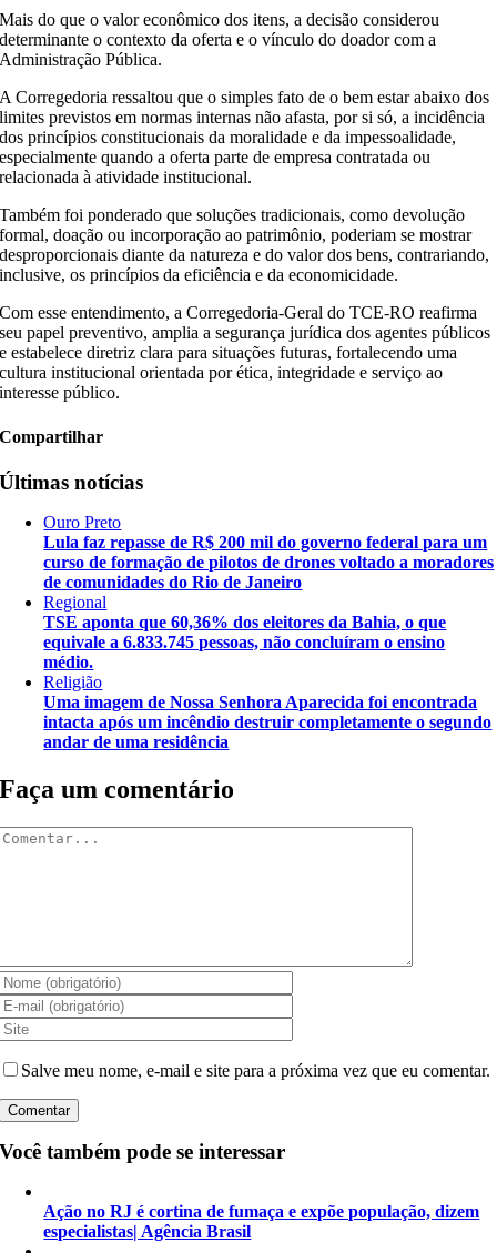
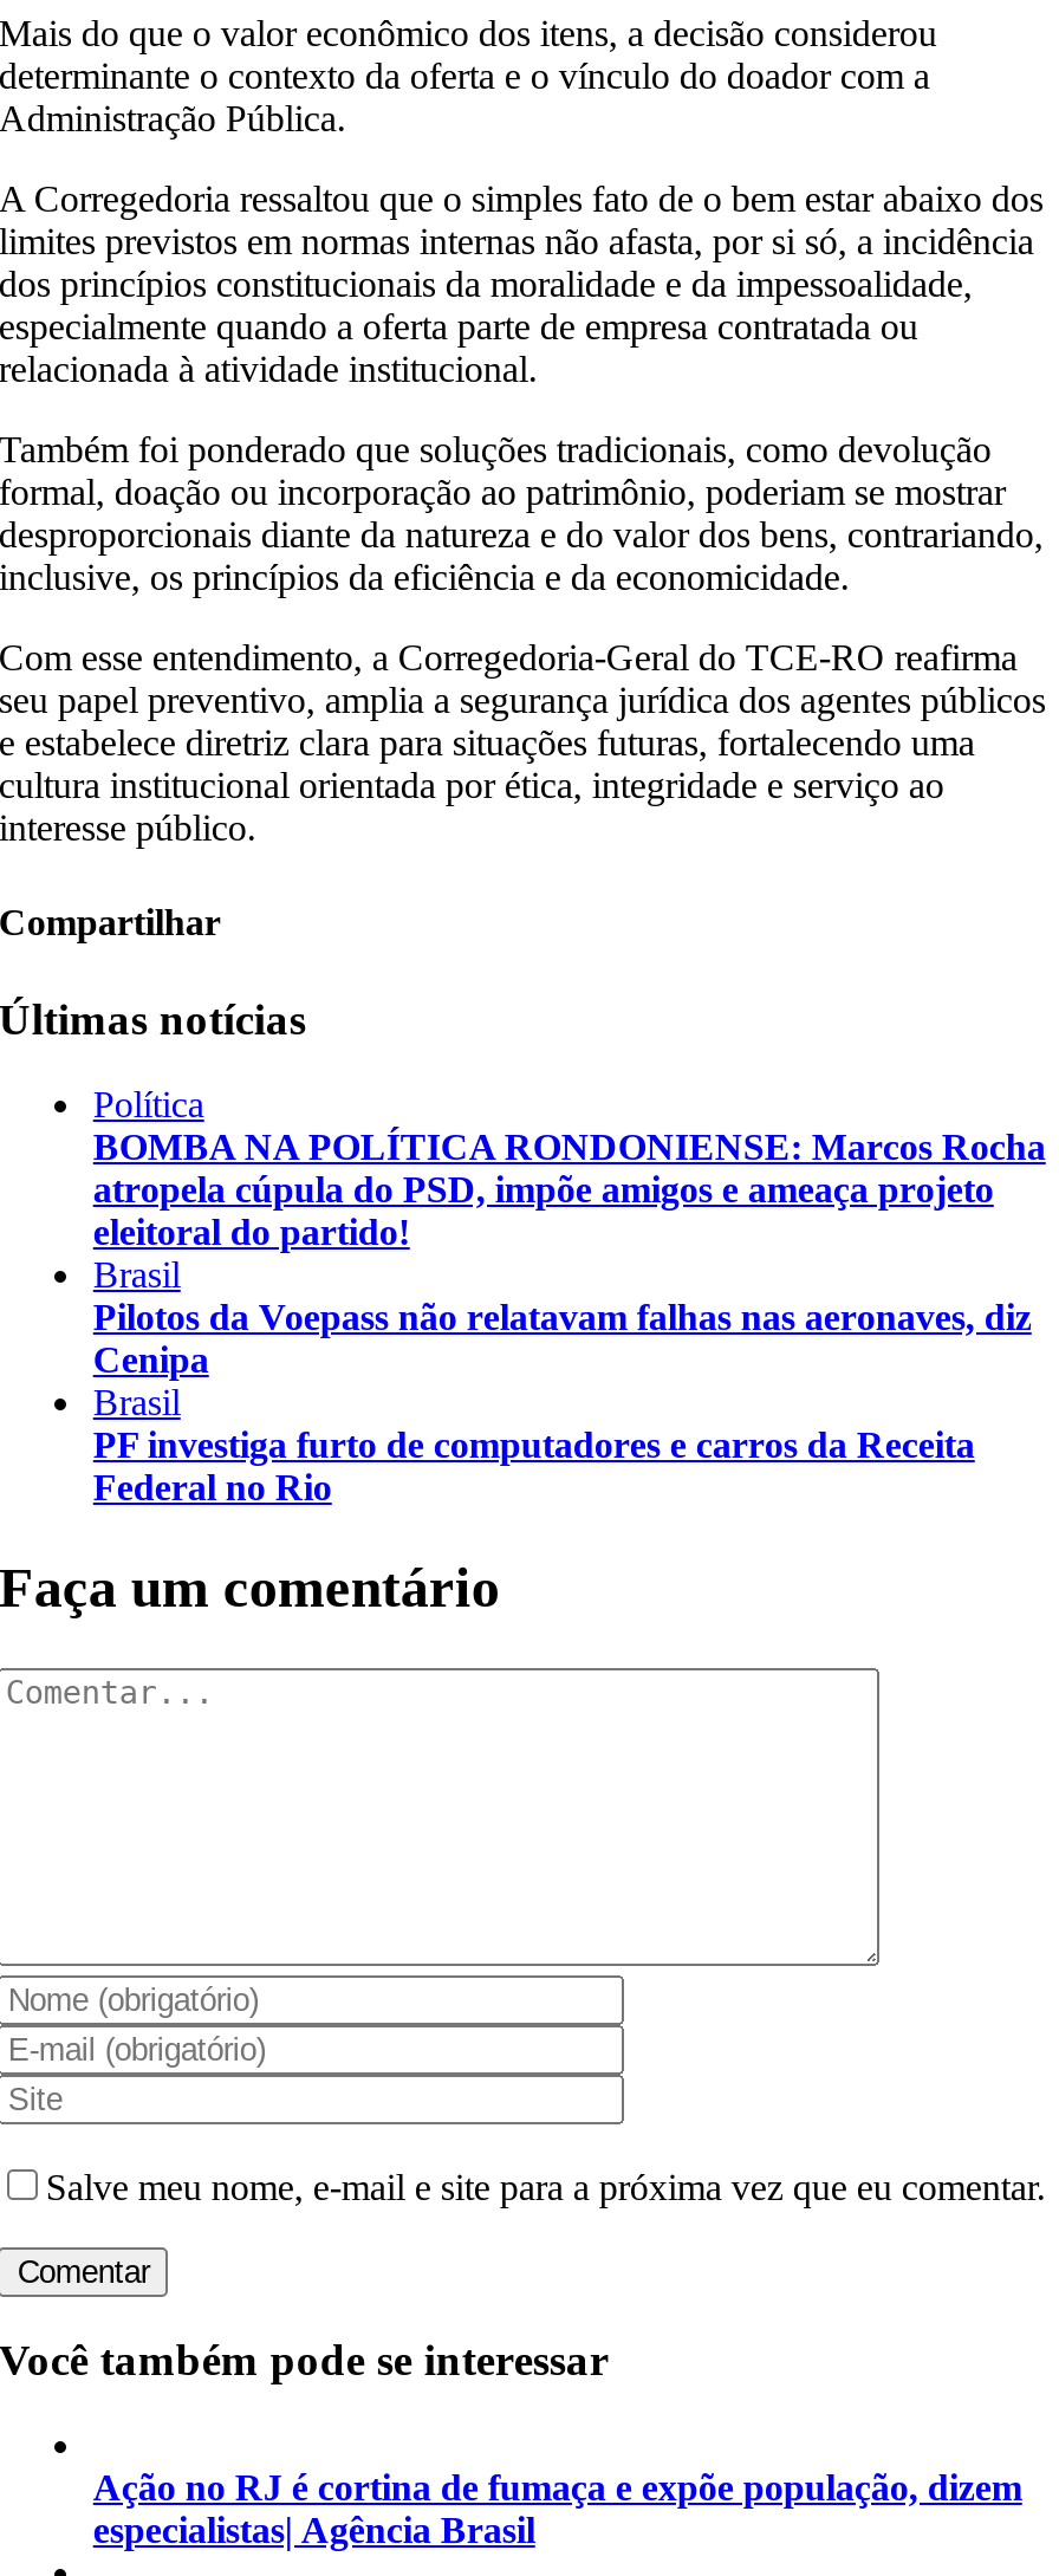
[44,513,494,751] Ouro Preto | Lula faz repasse de R$ 200 mil do governo federal para um | curso de formação de pilotos de drones voltado a moradores | de comunidades do Rio de Janeiro | Regional | TSE aponta que 60,36% dos eleitores da Bahia, o que | equivale a 6.833.745 pessoas, não concluíram o ensino | médio. | Religião | Uma imagem de Nossa Senhora Aparecida foi encontrada | intacta após um incêndio destruir completamente o segundo | andar de uma residência -> [93,1084,1046,1507] Política | BOMBA NA POLÍTICA RONDONIENSE: Marcos Rocha | atropela cúpula do PSD, impõe amigos e ameaça projeto | eleitoral do partido! | Brasil | Pilotos da Voepass não relatavam falhas nas aeronaves, diz | Cenipa | Brasil | PF investiga furto de computadores e carros da Receita | Federal no Rio

